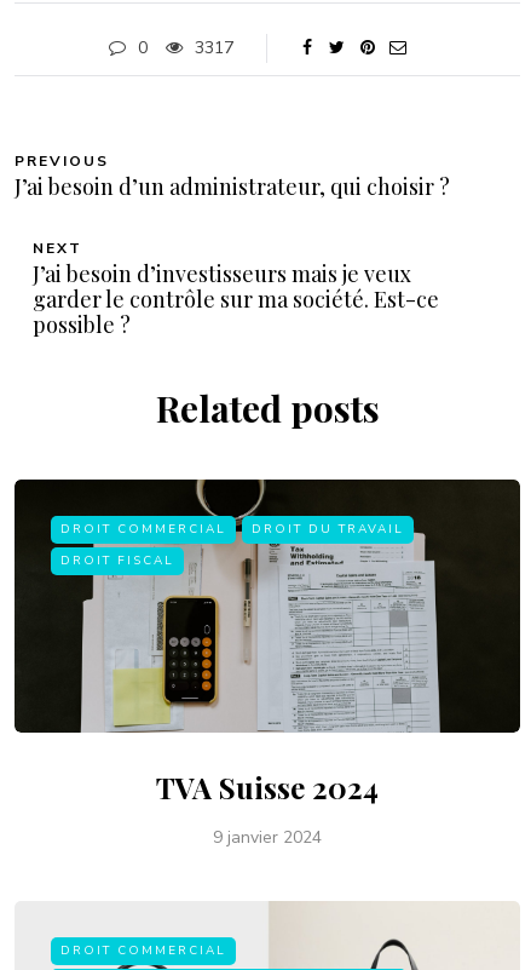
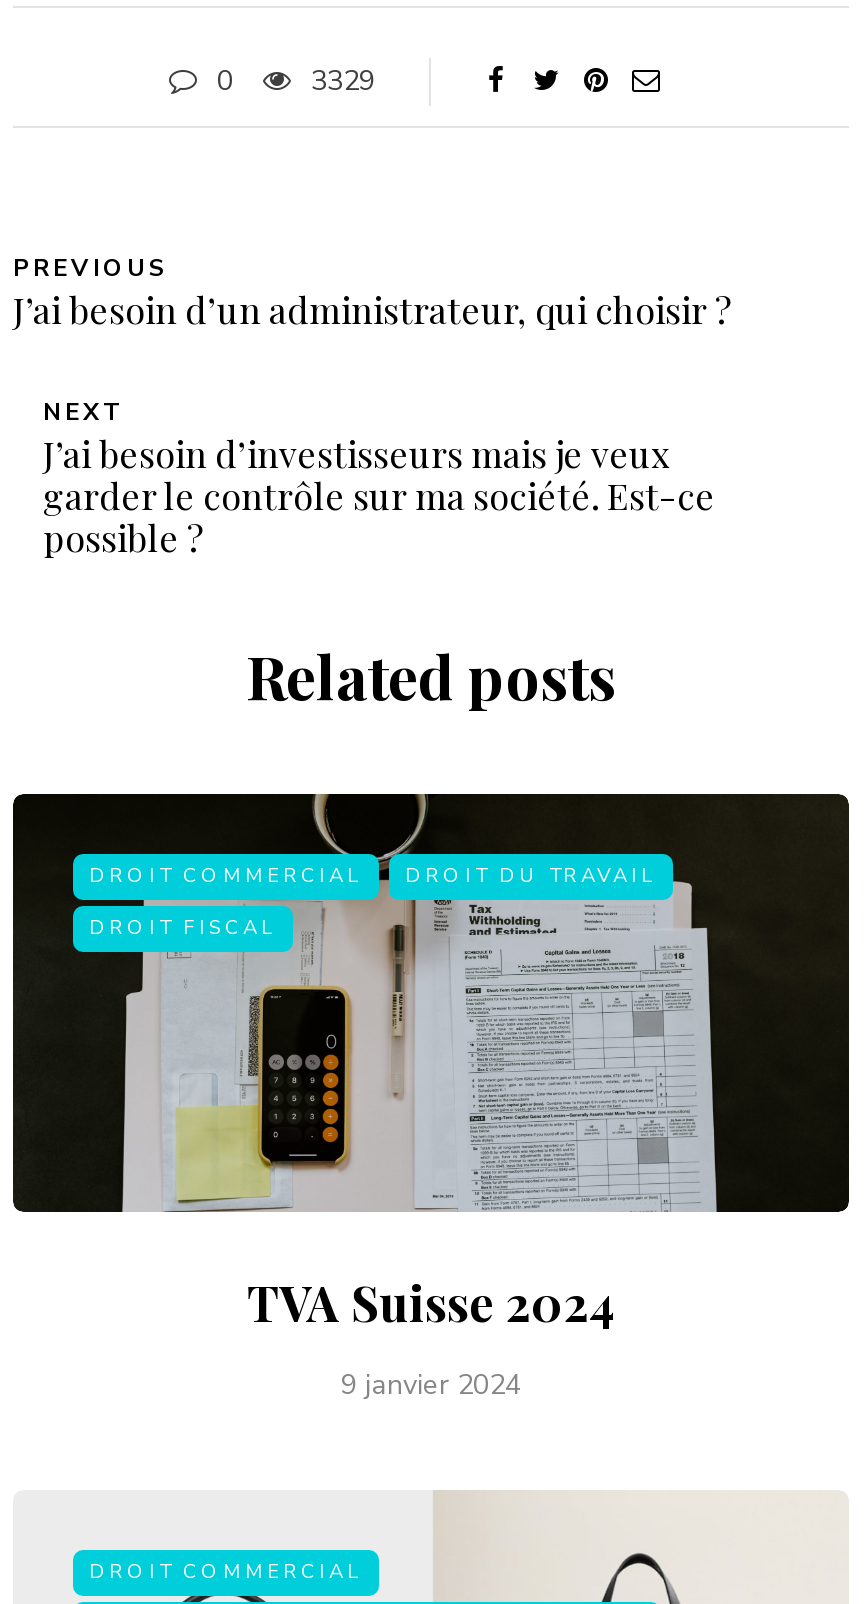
[195,36,233,59] 3317 -> [311,62,375,100] 3329

